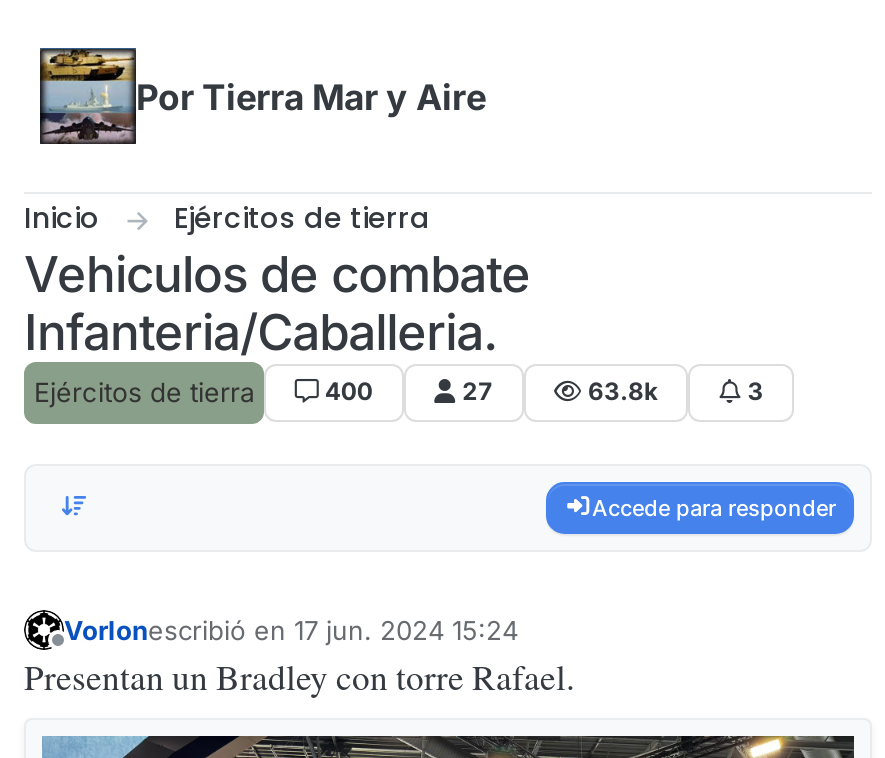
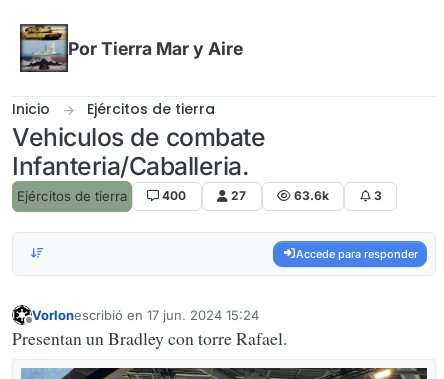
[588,377,658,407] 63.8k -> [294,188,329,203] 63.6k

